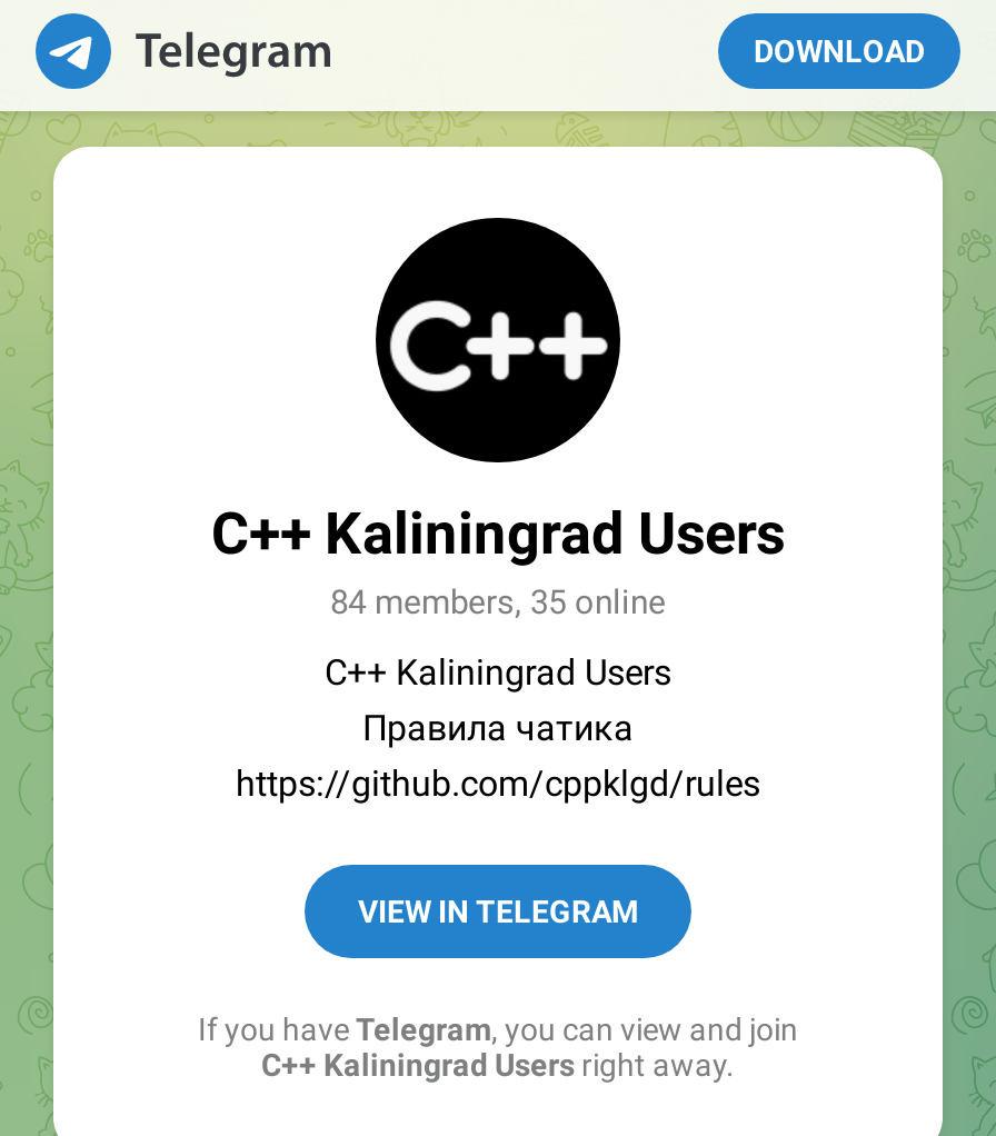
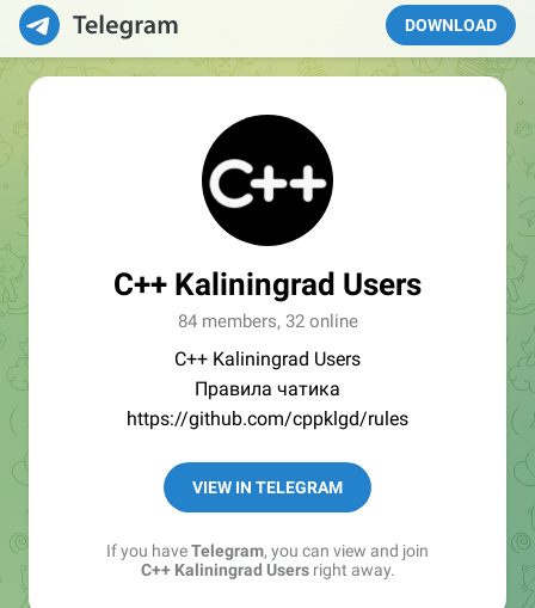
[330,582,666,622] 84 members, 35 online -> [177,311,358,332] 84 members, 32 online

